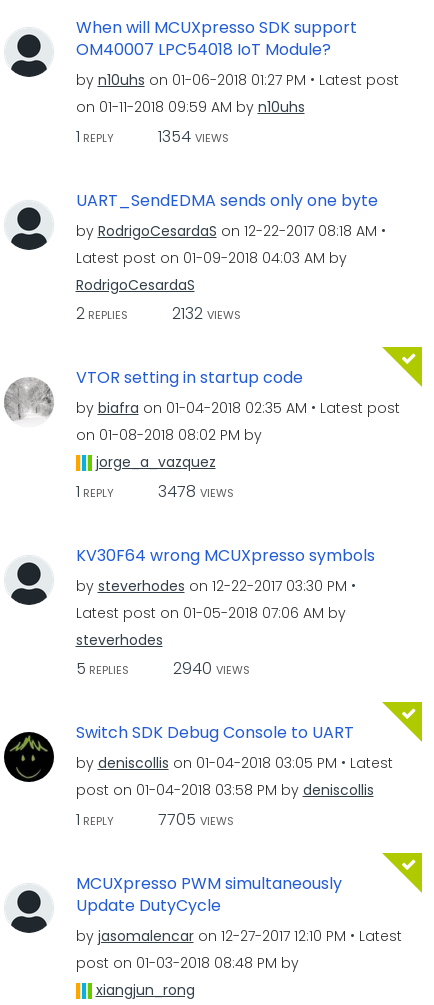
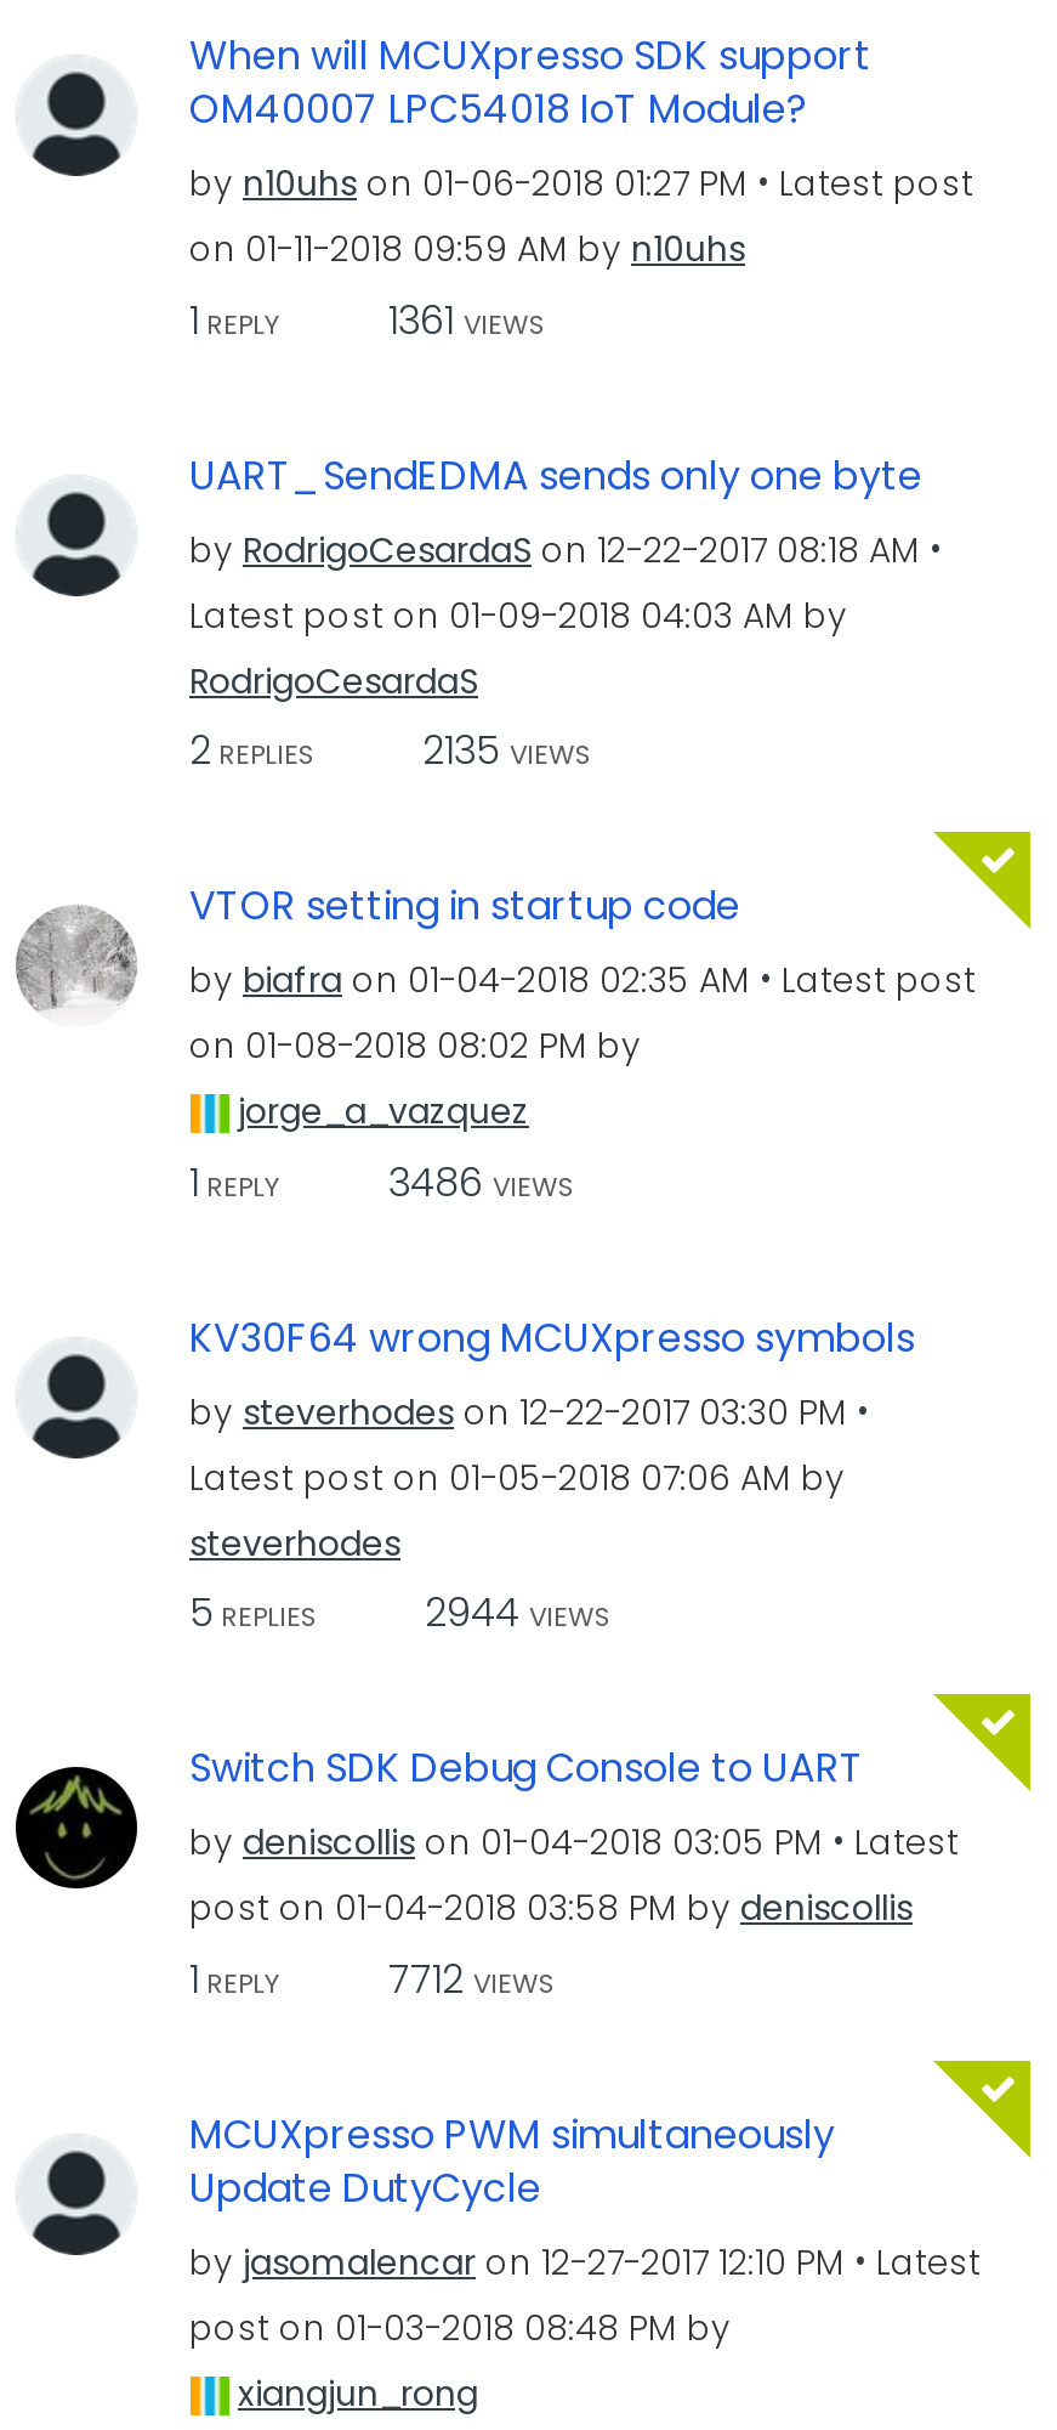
[75,124,228,147] 1 REPLY 1354 VIEWS -> [189,291,546,347] 1 REPLY 1361 VIEWS
[75,302,240,325] 2 REPLIES 2132 VIEWS -> [189,723,592,778] 2 REPLIES 2135 VIEWS
[75,479,233,502] 1 REPLY 3478 VIEWS -> [189,1154,575,1210] 1 REPLY 3486 VIEWS
[75,657,249,680] 5 REPLIES 2940 VIEWS -> [189,1585,612,1641] 5 REPLIES 2944 VIEWS
[75,807,233,830] 1 REPLY 7705 VIEWS -> [189,1950,556,2006] 1 REPLY 7712 VIEWS

